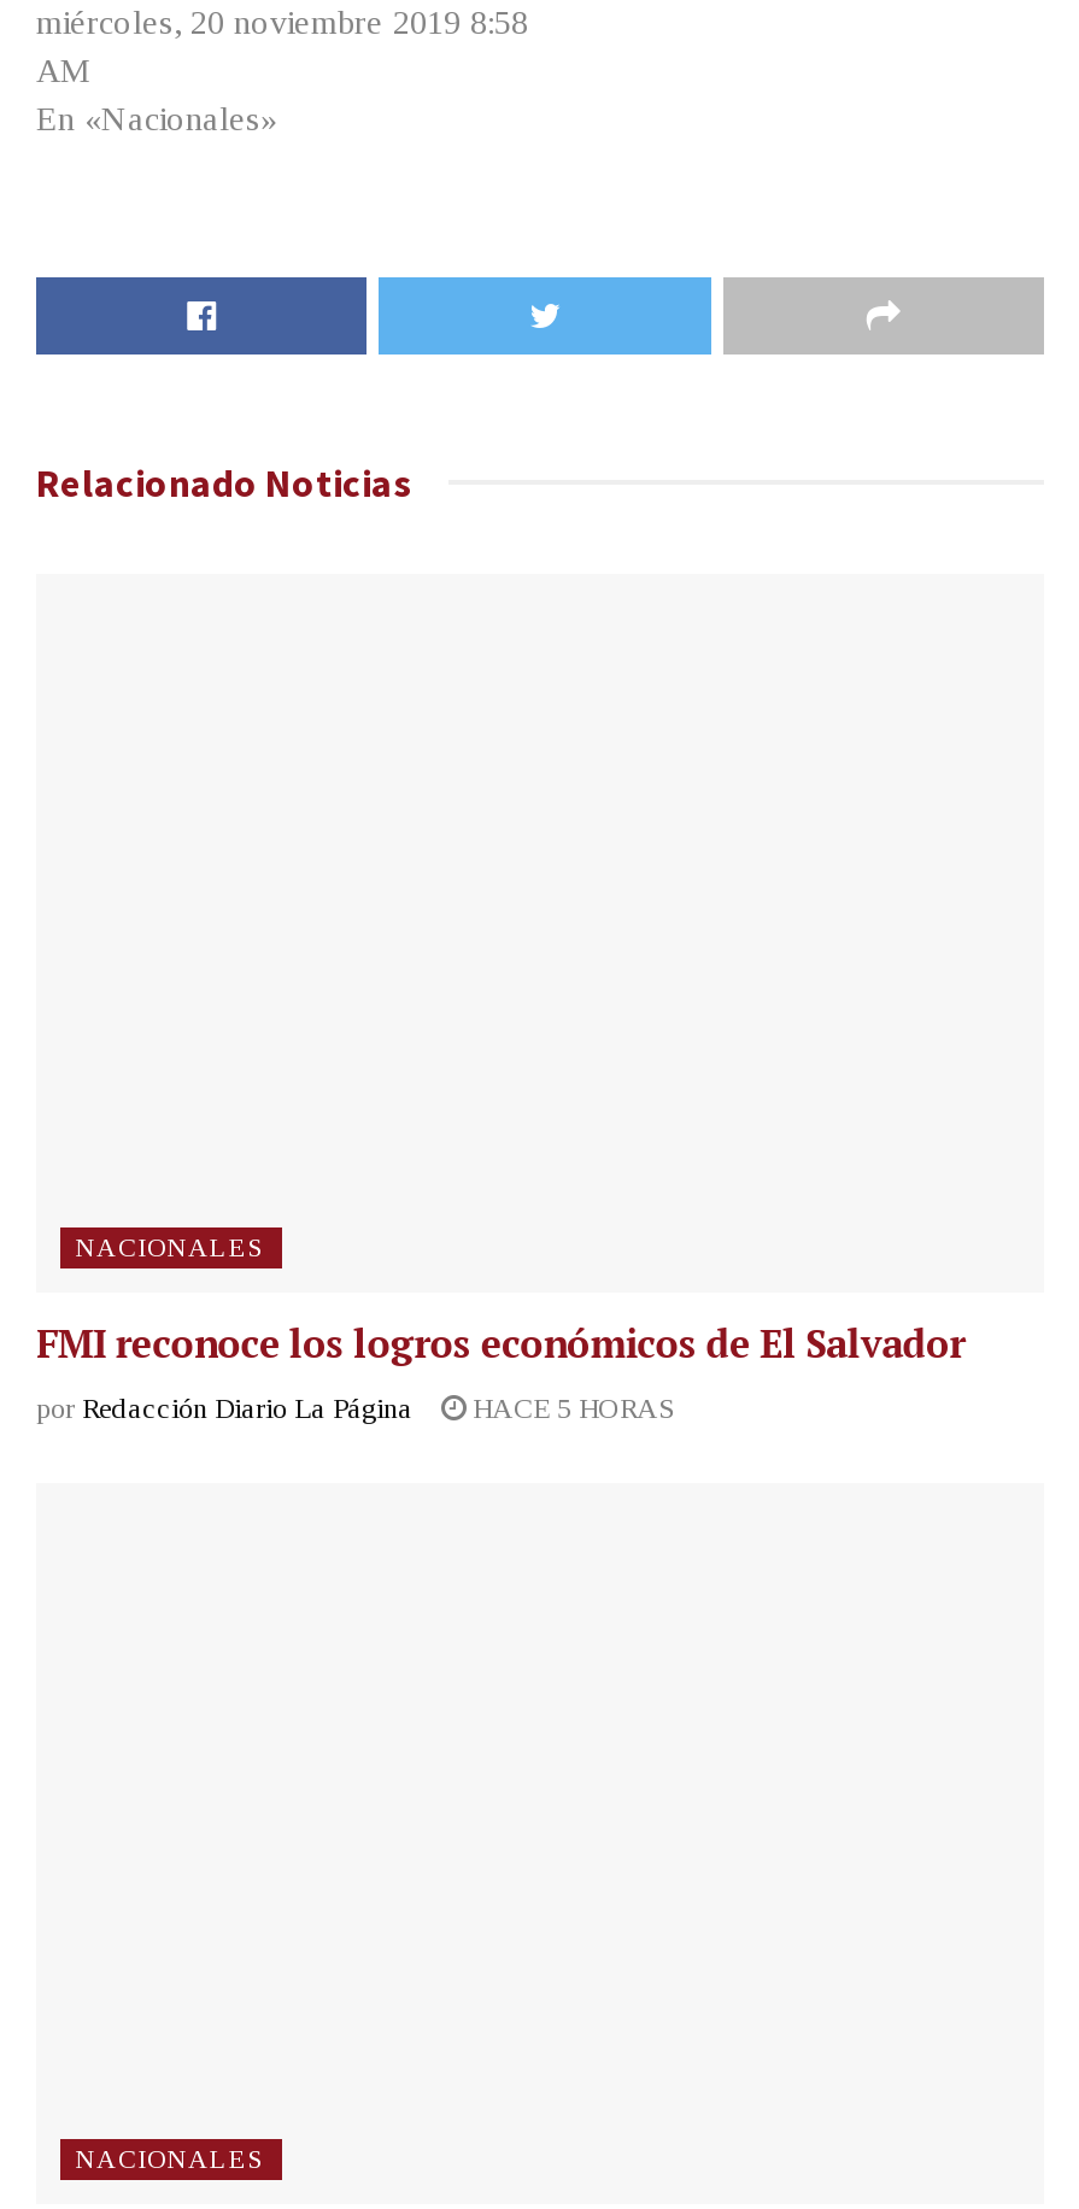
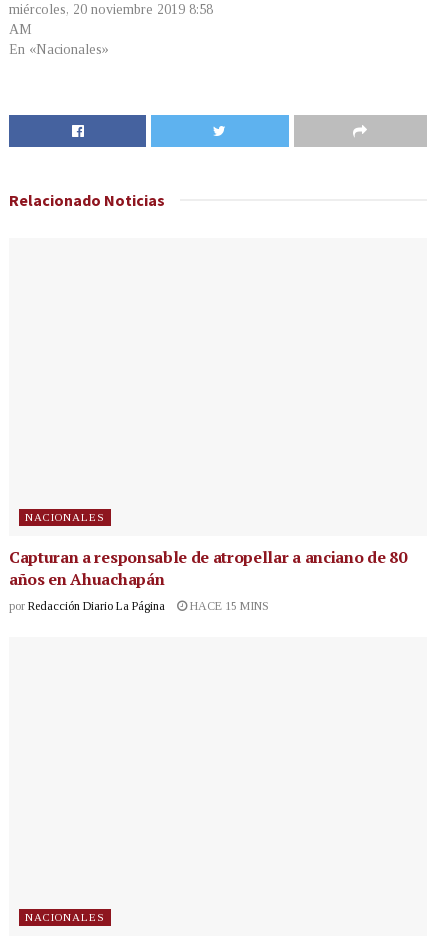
[36,1318,965,1371] FMI reconoce los logros económicos de El Salvador -> [9,546,406,590] Capturan a responsable de atropellar a anciano de 80 | años en Ahuachapán
[36,1392,675,1426] por Redacción Diario La Página HACE 5 HORAS -> [9,599,269,613] por Redacción Diario La Página HACE 15 MINS

